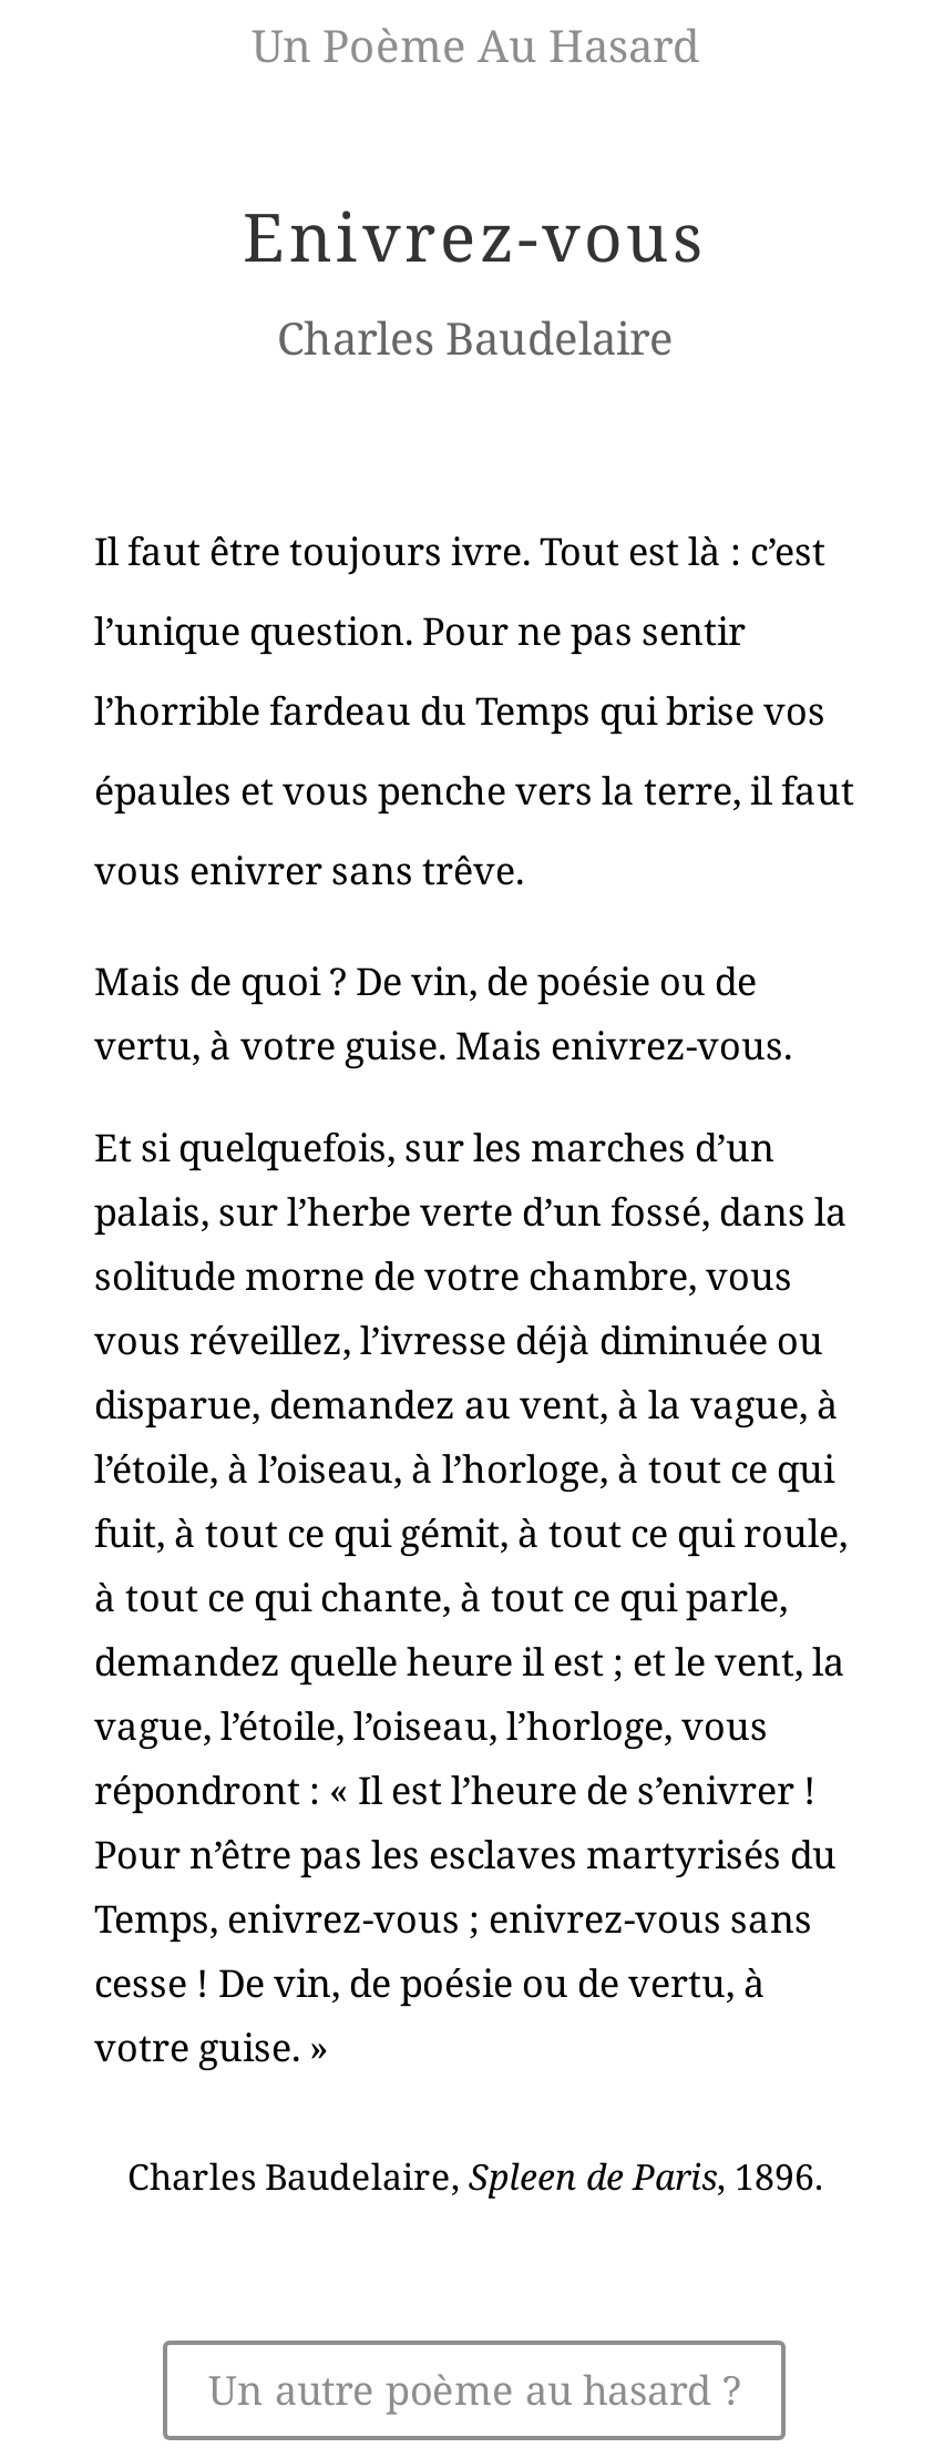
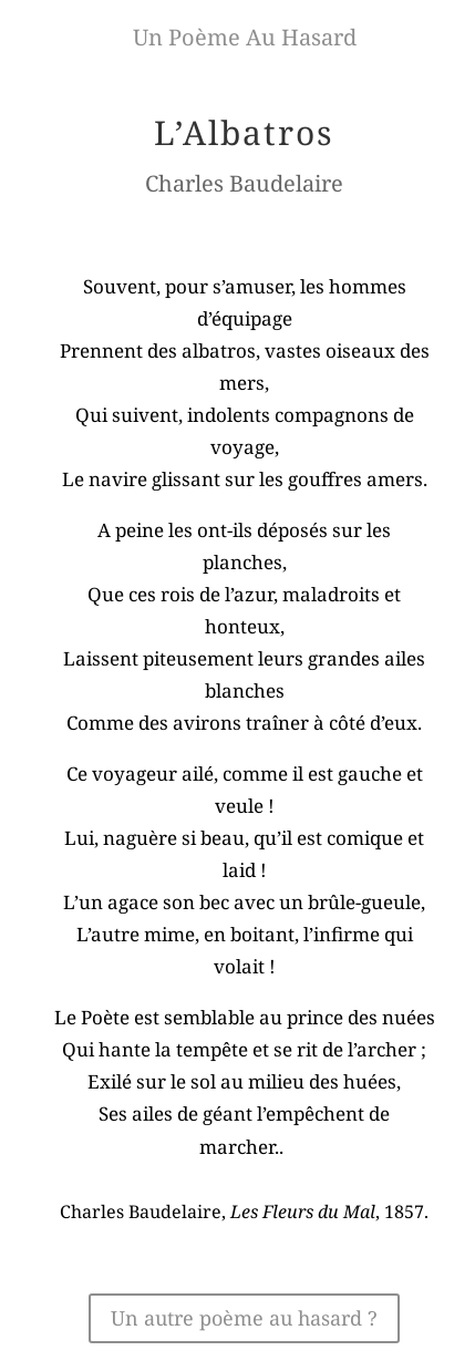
[243,191,708,281] Enivrez-vous -> [154,110,335,155] L’Albatros
[94,525,854,2201] Il faut être toujours ivre. Tout est là : c’est | l’unique question. Pour ne pas sentir | l’horrible fardeau du Temps qui brise vos | épaules et vous penche vers la terre, il faut | vous enivrer sans trêve. | Mais de quoi ? De vin, de poésie ou de | vertu, à votre guise. Mais enivrez-vous. | Et si quelquefois, sur les marches d’un | palais, sur l’herbe verte d’un fossé, dans la | solitude morne de votre chambre, vous | vous réveillez, l’ivresse déjà diminuée ou | disparue, demandez au vent, à la vague, à | l’étoile, à l’oiseau, à l’horloge, à tout ce qui | fuit, à tout ce qui gémit, à tout ce qui roule, | à tout ce qui chante, à tout ce qui parle, | demandez quelle heure il est ; et le vent, la | vague, l’étoile, l’oiseau, l’horloge, vous | répondront : « Il est l’heure de s’enivrer ! | Pour n’être pas les esclaves martyrisés du | Temps, enivrez-vous ; enivrez-vous sans | cesse ! De vin, de poésie ou de vertu, à | votre guise. » | Charles Baudelaire, Spleen de Paris, 1896. -> [54,274,435,1224] Souvent, pour s’amuser, les hommes | d’équipage | Prennent des albatros, vastes oiseaux des | mers, | Qui suivent, indolents compagnons de | voyage, | Le navire glissant sur les gouffres amers. | A peine les ont-ils déposés sur les | planches, | Que ces rois de l’azur, maladroits et | honteux, | Laissent piteusement leurs grandes ailes | blanches | Comme des avirons traîner à côté d’eux. | Ce voyageur ailé, comme il est gauche et | veule ! | Lui, naguère si beau, qu’il est comique et | laid ! | L’un agace son bec avec un brûle-gueule, | L’autre mime, en boitant, l’infirme qui | volait ! | Le Poète est semblable au prince des nuées | Qui hante la tempête et se rit de l’archer ; | Exilé sur le sol au milieu des huées, | Ses ailes de géant l’empêchent de | marcher.. | Charles Baudelaire, Les Fleurs du Mal, 1857.

